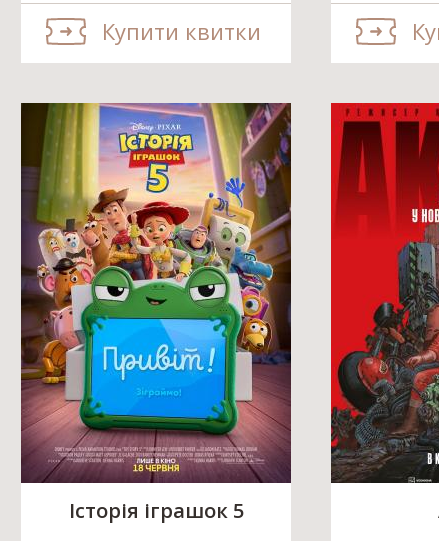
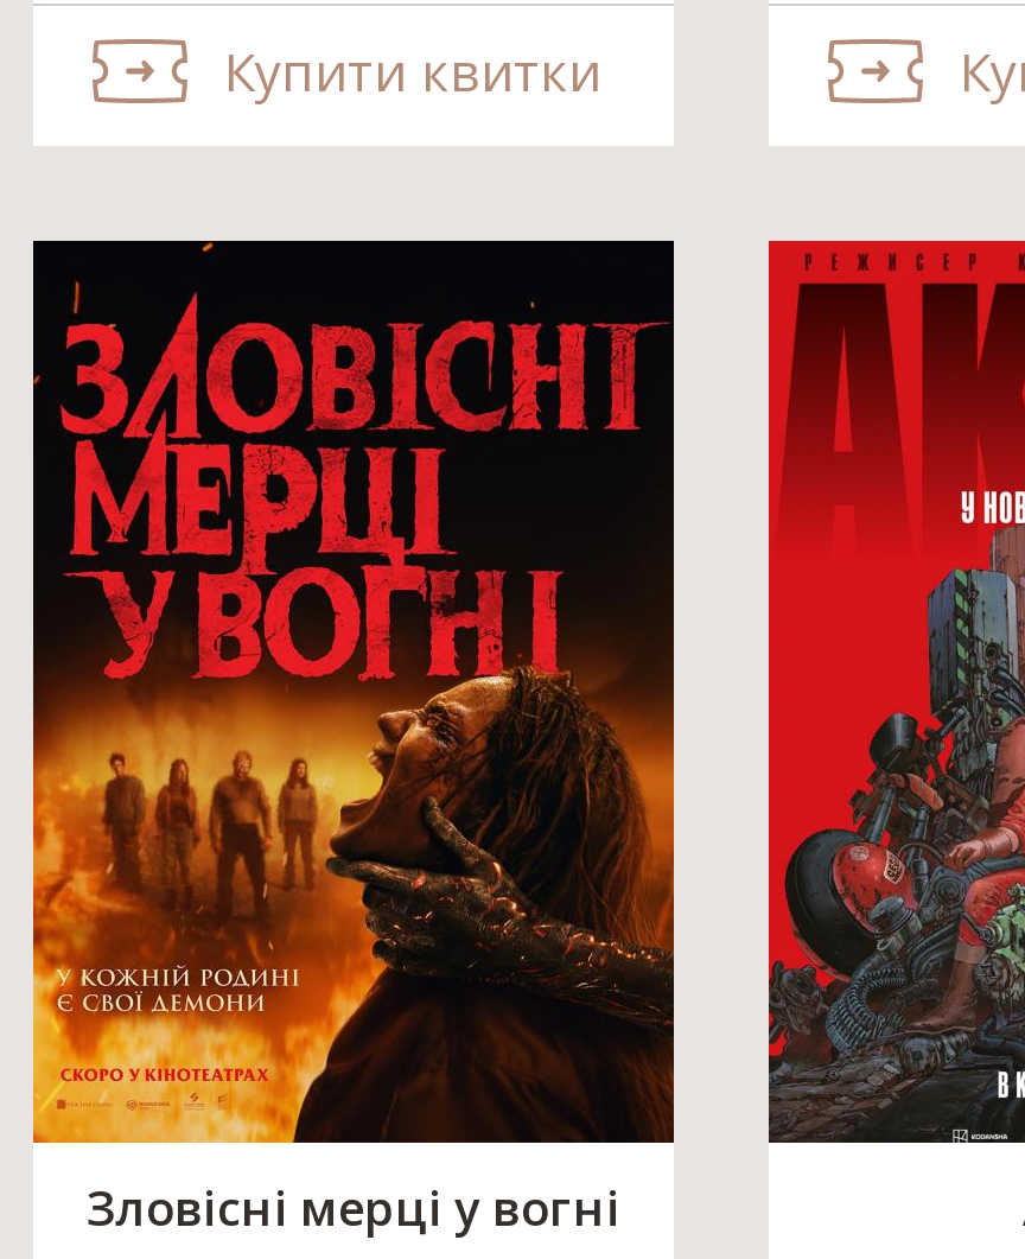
[20,102,292,524] [image] | Історія іграшок 5 -> [31,239,676,1240] [image] | Зловісні мерці у вогні

